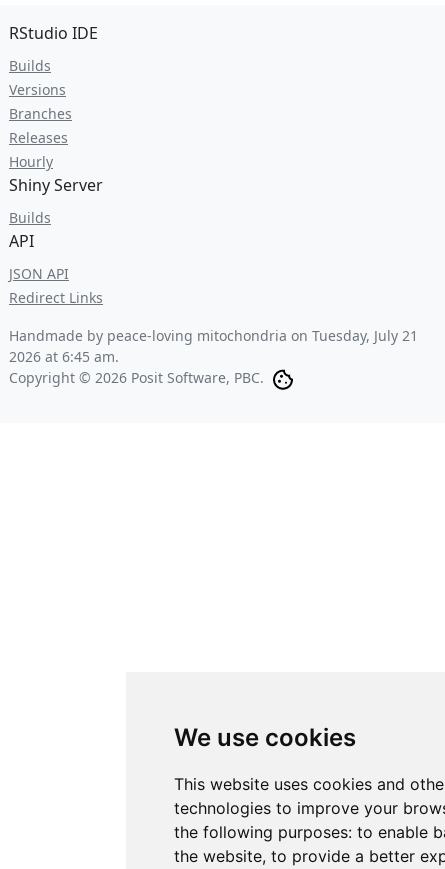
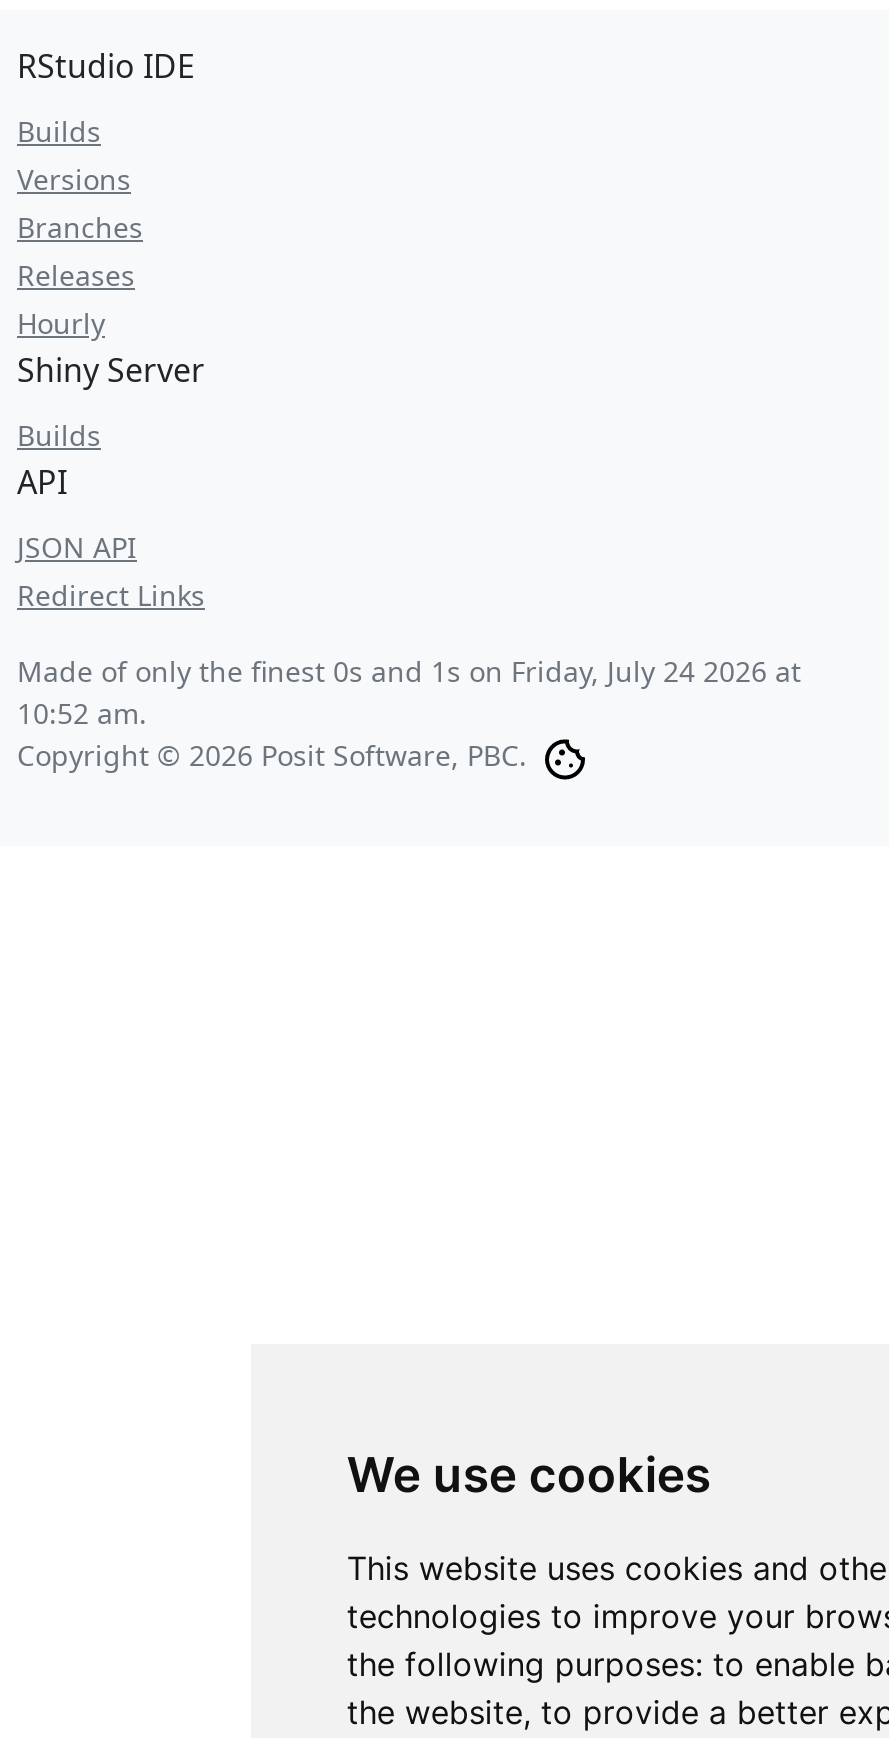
[9,326,418,366] Handmade by peace-loving mitochondria on Tuesday, July 21 | 2026 at 6:45 am. -> [17,652,801,732] Made of only the finest 0s and 1s on Friday, July 24 2026 at | 10:52 am.

